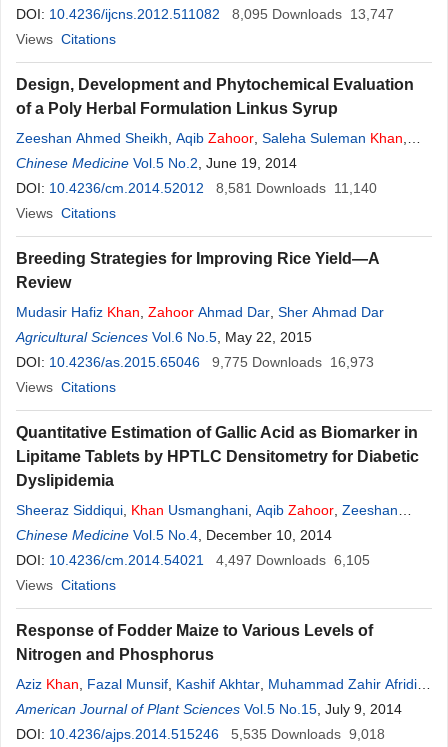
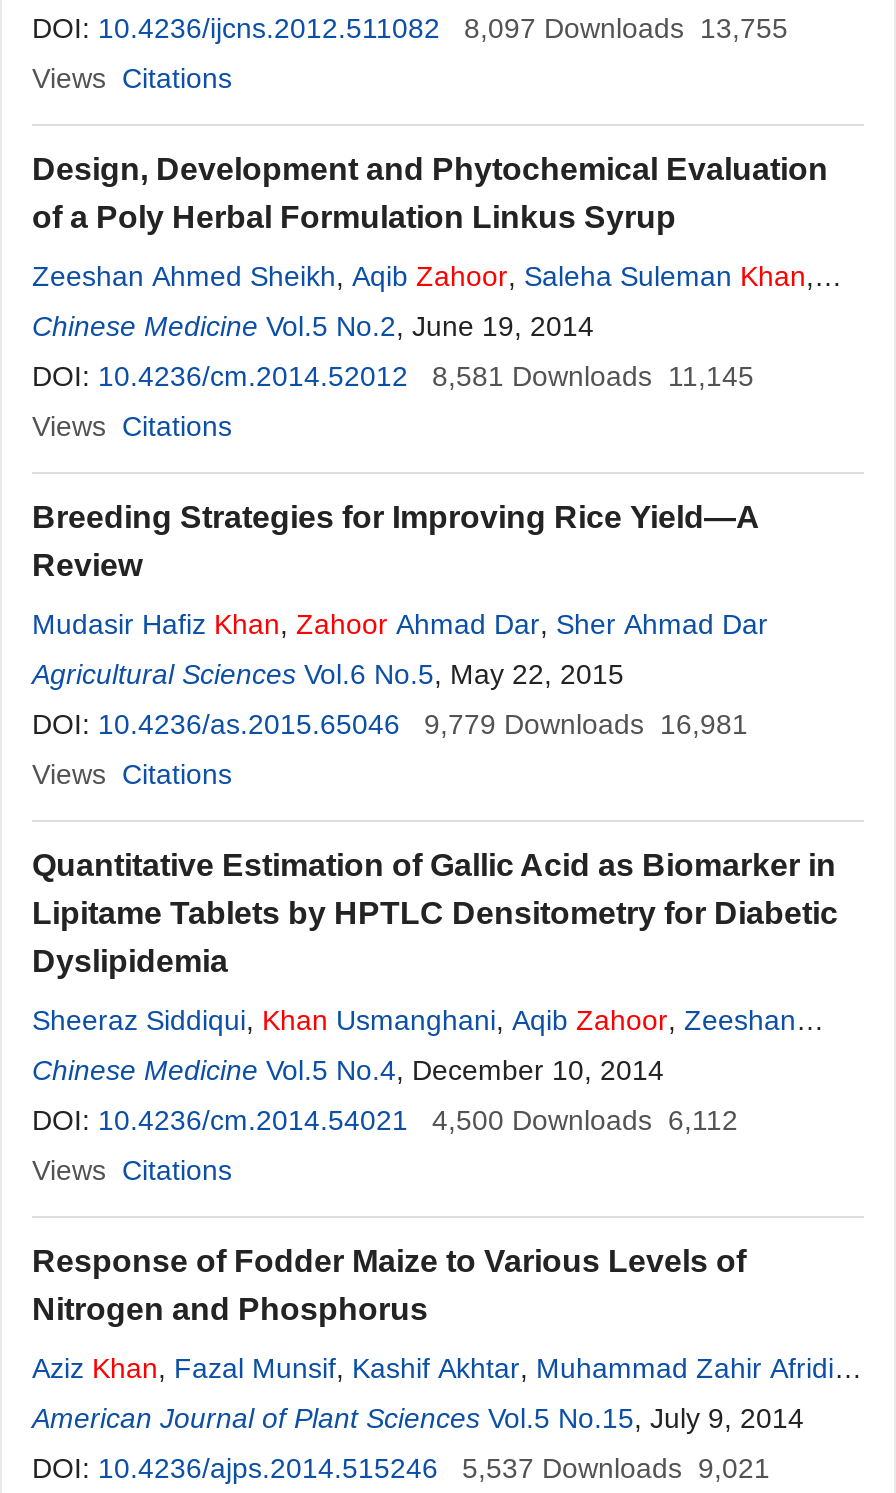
[16,6,394,22] DOI: 10.4236/ijcns.2012.511082 8,095 Downloads 13,747 -> [32,12,788,44] DOI: 10.4236/ijcns.2012.511082 8,097 Downloads 13,755
[16,180,377,196] DOI: 10.4236/cm.2014.52012 8,581 Downloads 11,140 -> [32,360,754,392] DOI: 10.4236/cm.2014.52012 8,581 Downloads 11,145
[16,354,374,370] DOI: 10.4236/as.2015.65046 9,775 Downloads 16,973 -> [32,708,748,740] DOI: 10.4236/as.2015.65046 9,779 Downloads 16,981
[16,552,370,568] DOI: 10.4236/cm.2014.54021 4,497 Downloads 6,105 -> [32,1104,738,1136] DOI: 10.4236/cm.2014.54021 4,500 Downloads 6,112
[231,726,385,742] 5,535 Downloads 9,018 -> [462,1452,770,1484] 5,537 Downloads 9,021

